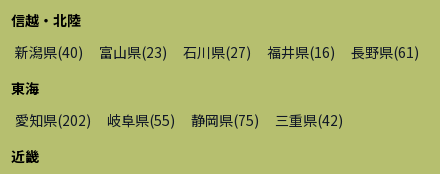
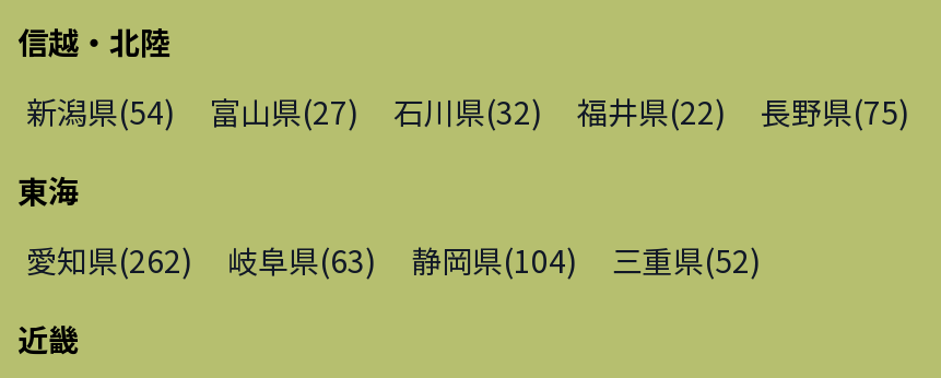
[15,42,83,62] 新潟県(40) -> [26,89,175,133] 新潟県(54)
[99,42,167,62] 富山県(23) -> [210,89,358,133] 富山県(27)
[183,42,251,62] 石川県(27) -> [393,89,542,133] 石川県(32)
[267,42,335,62] 福井県(16) -> [577,89,726,133] 福井県(22)
[351,42,419,62] 長野県(61) -> [761,89,909,133] 長野県(75)
[15,110,91,130] 愛知県(202) -> [26,238,192,282] 愛知県(262)
[107,110,175,130] 岐阜県(55) -> [227,238,376,282] 岐阜県(63)
[191,110,259,130] 静岡県(75) -> [411,238,577,282] 静岡県(104)
[275,110,343,130] 三重県(42) -> [612,238,761,282] 三重県(52)

